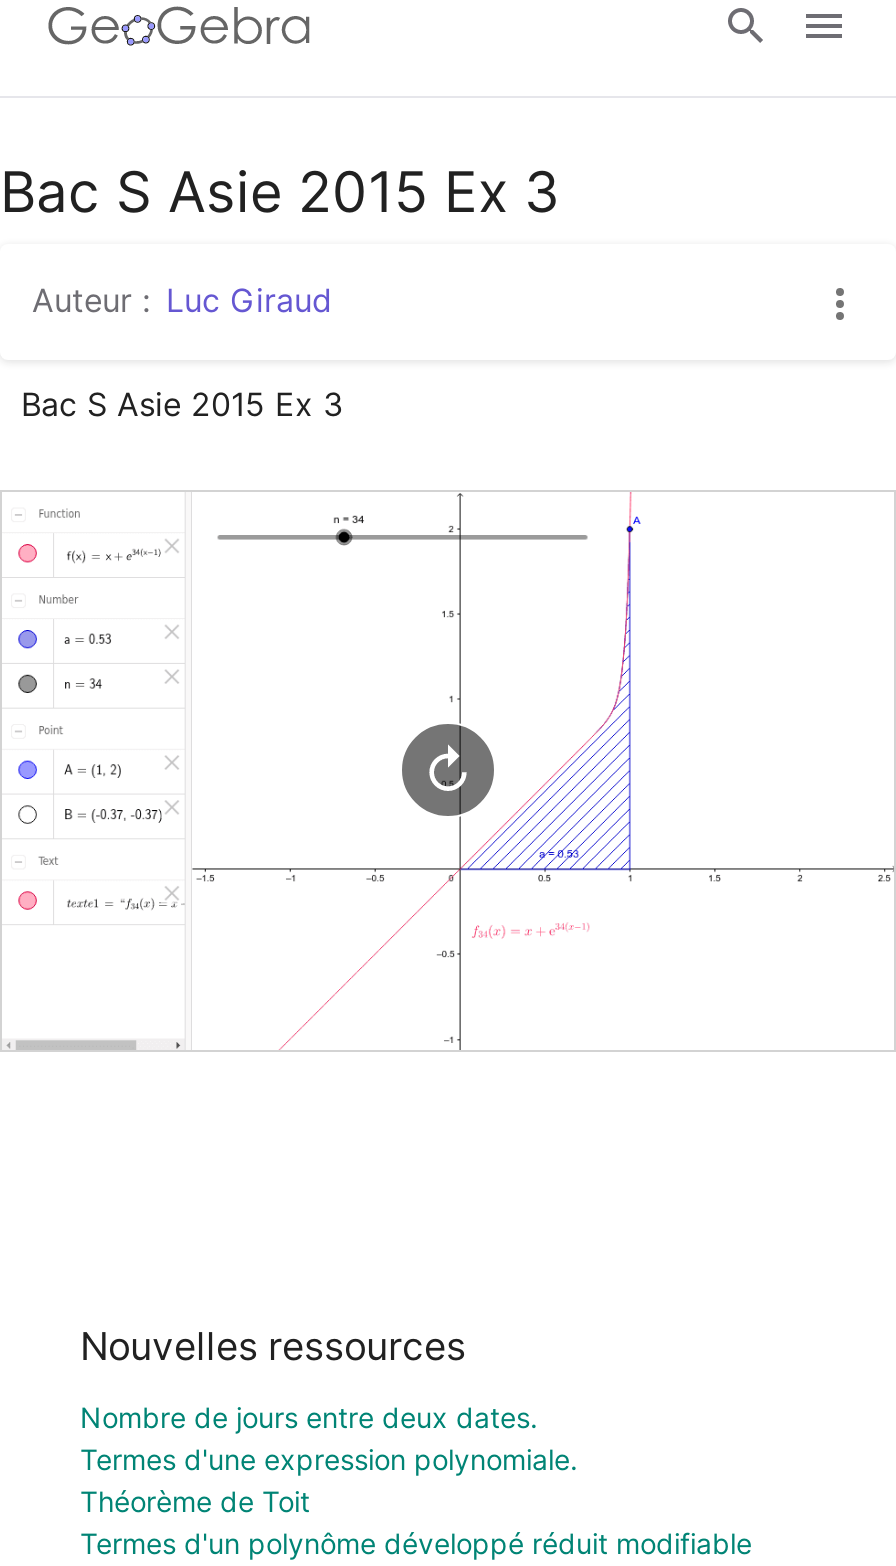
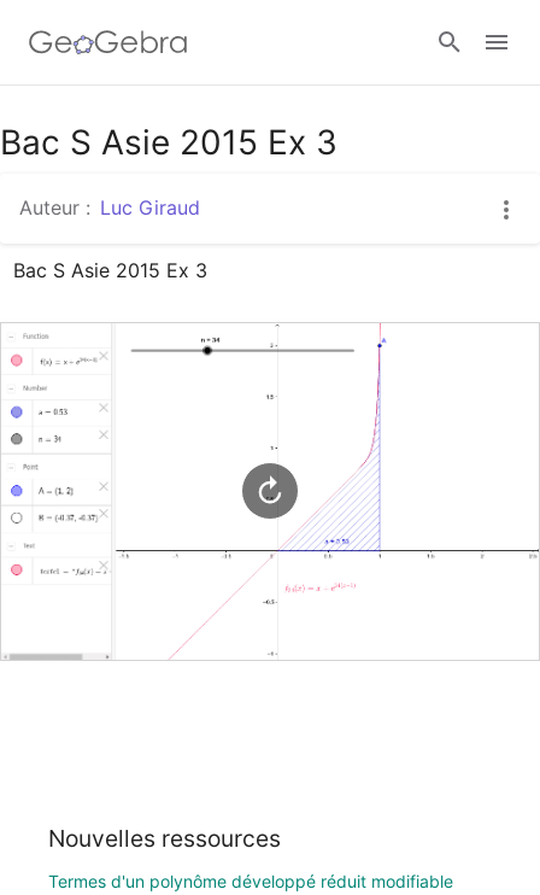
[80,1400,578,1518] Nombre de jours entre deux dates. | Termes d'une expression polynomiale. | Théorème de Toit -> none

